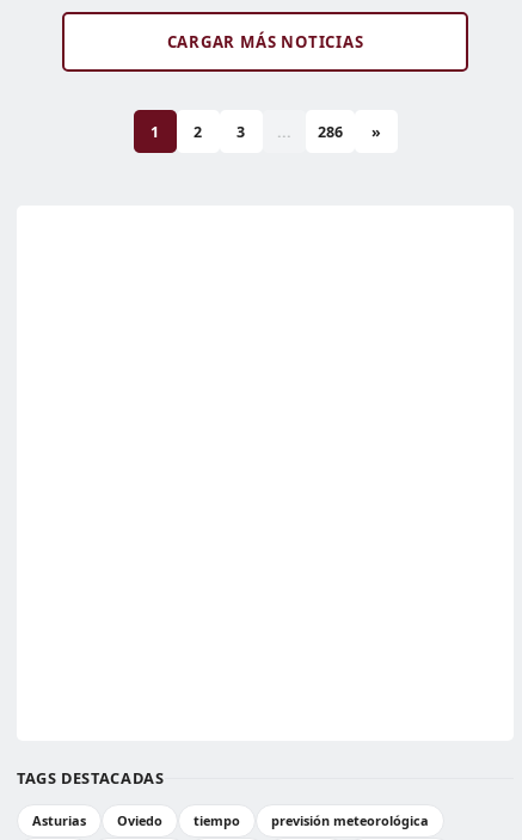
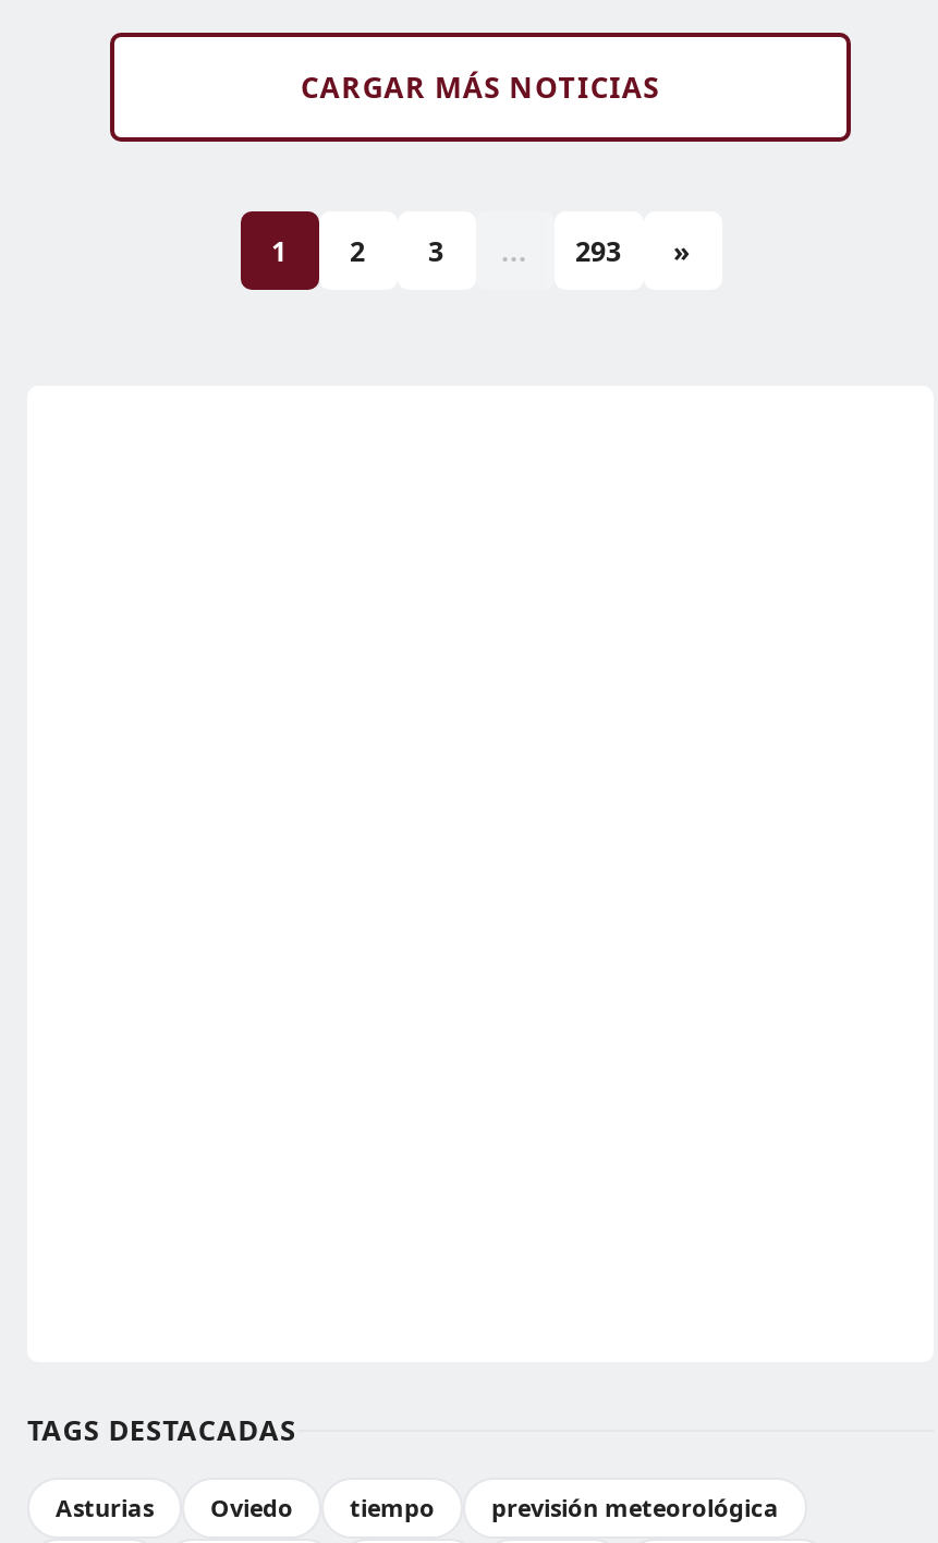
[317,121,342,142] 286 -> [575,232,621,269] 293

